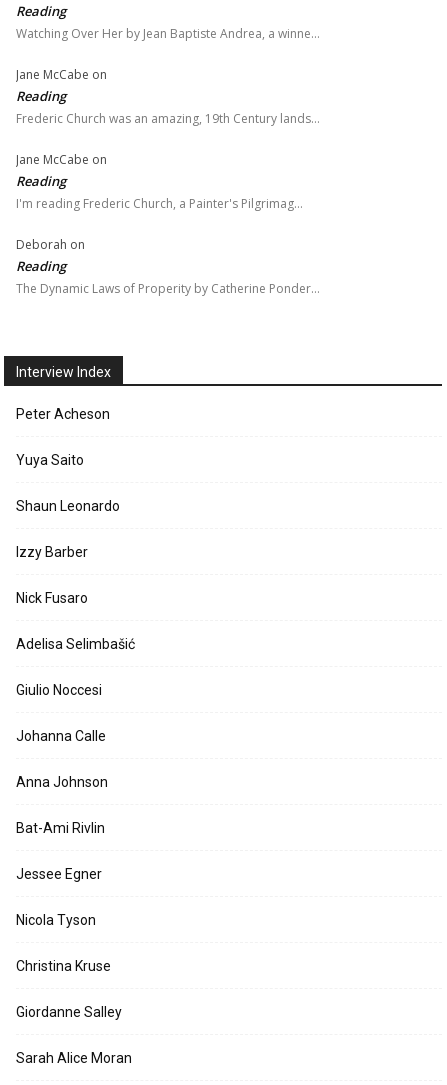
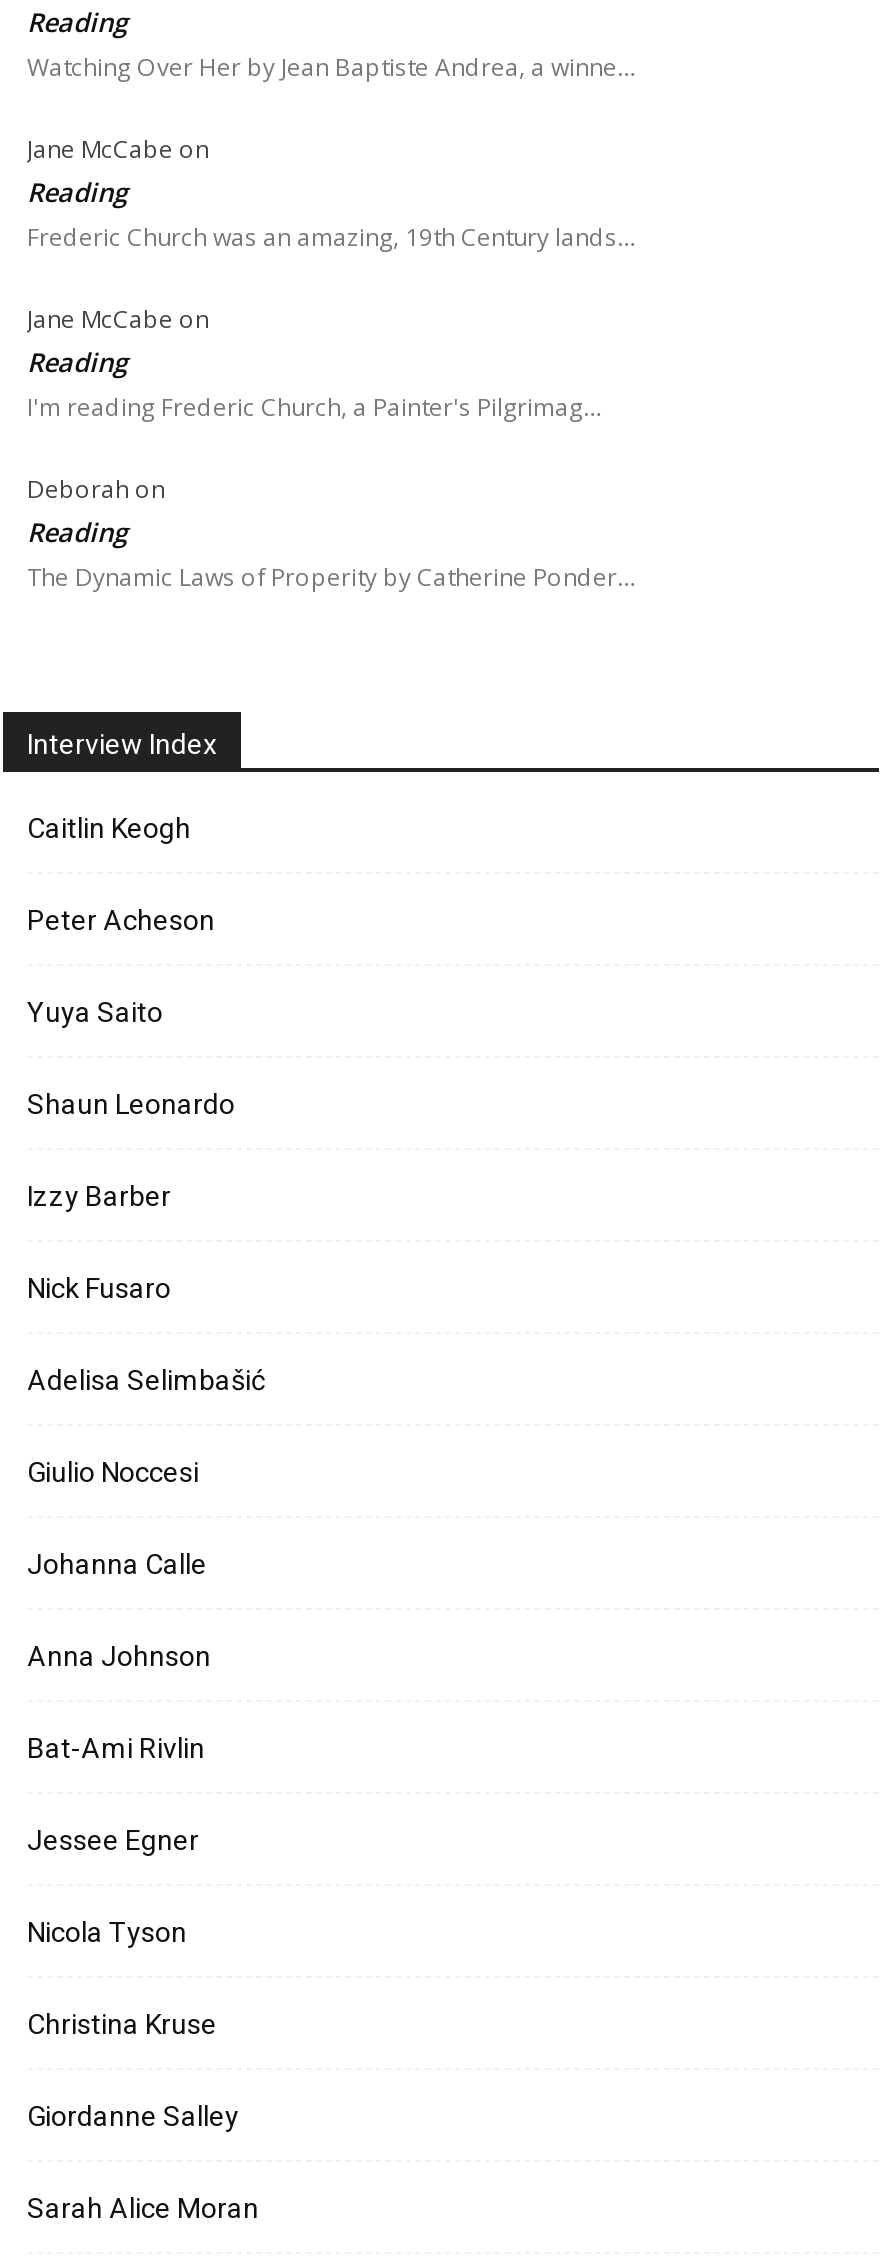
none -> [27,812,191,844] Caitlin Keogh

